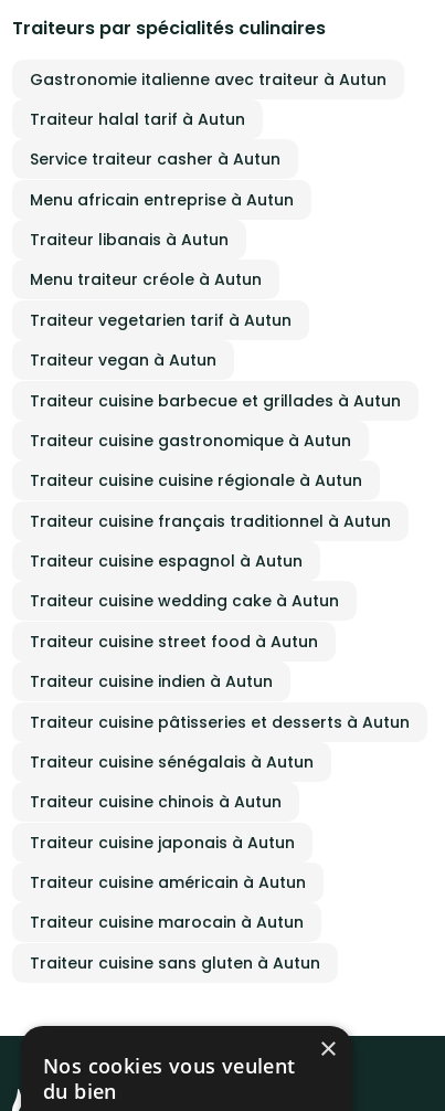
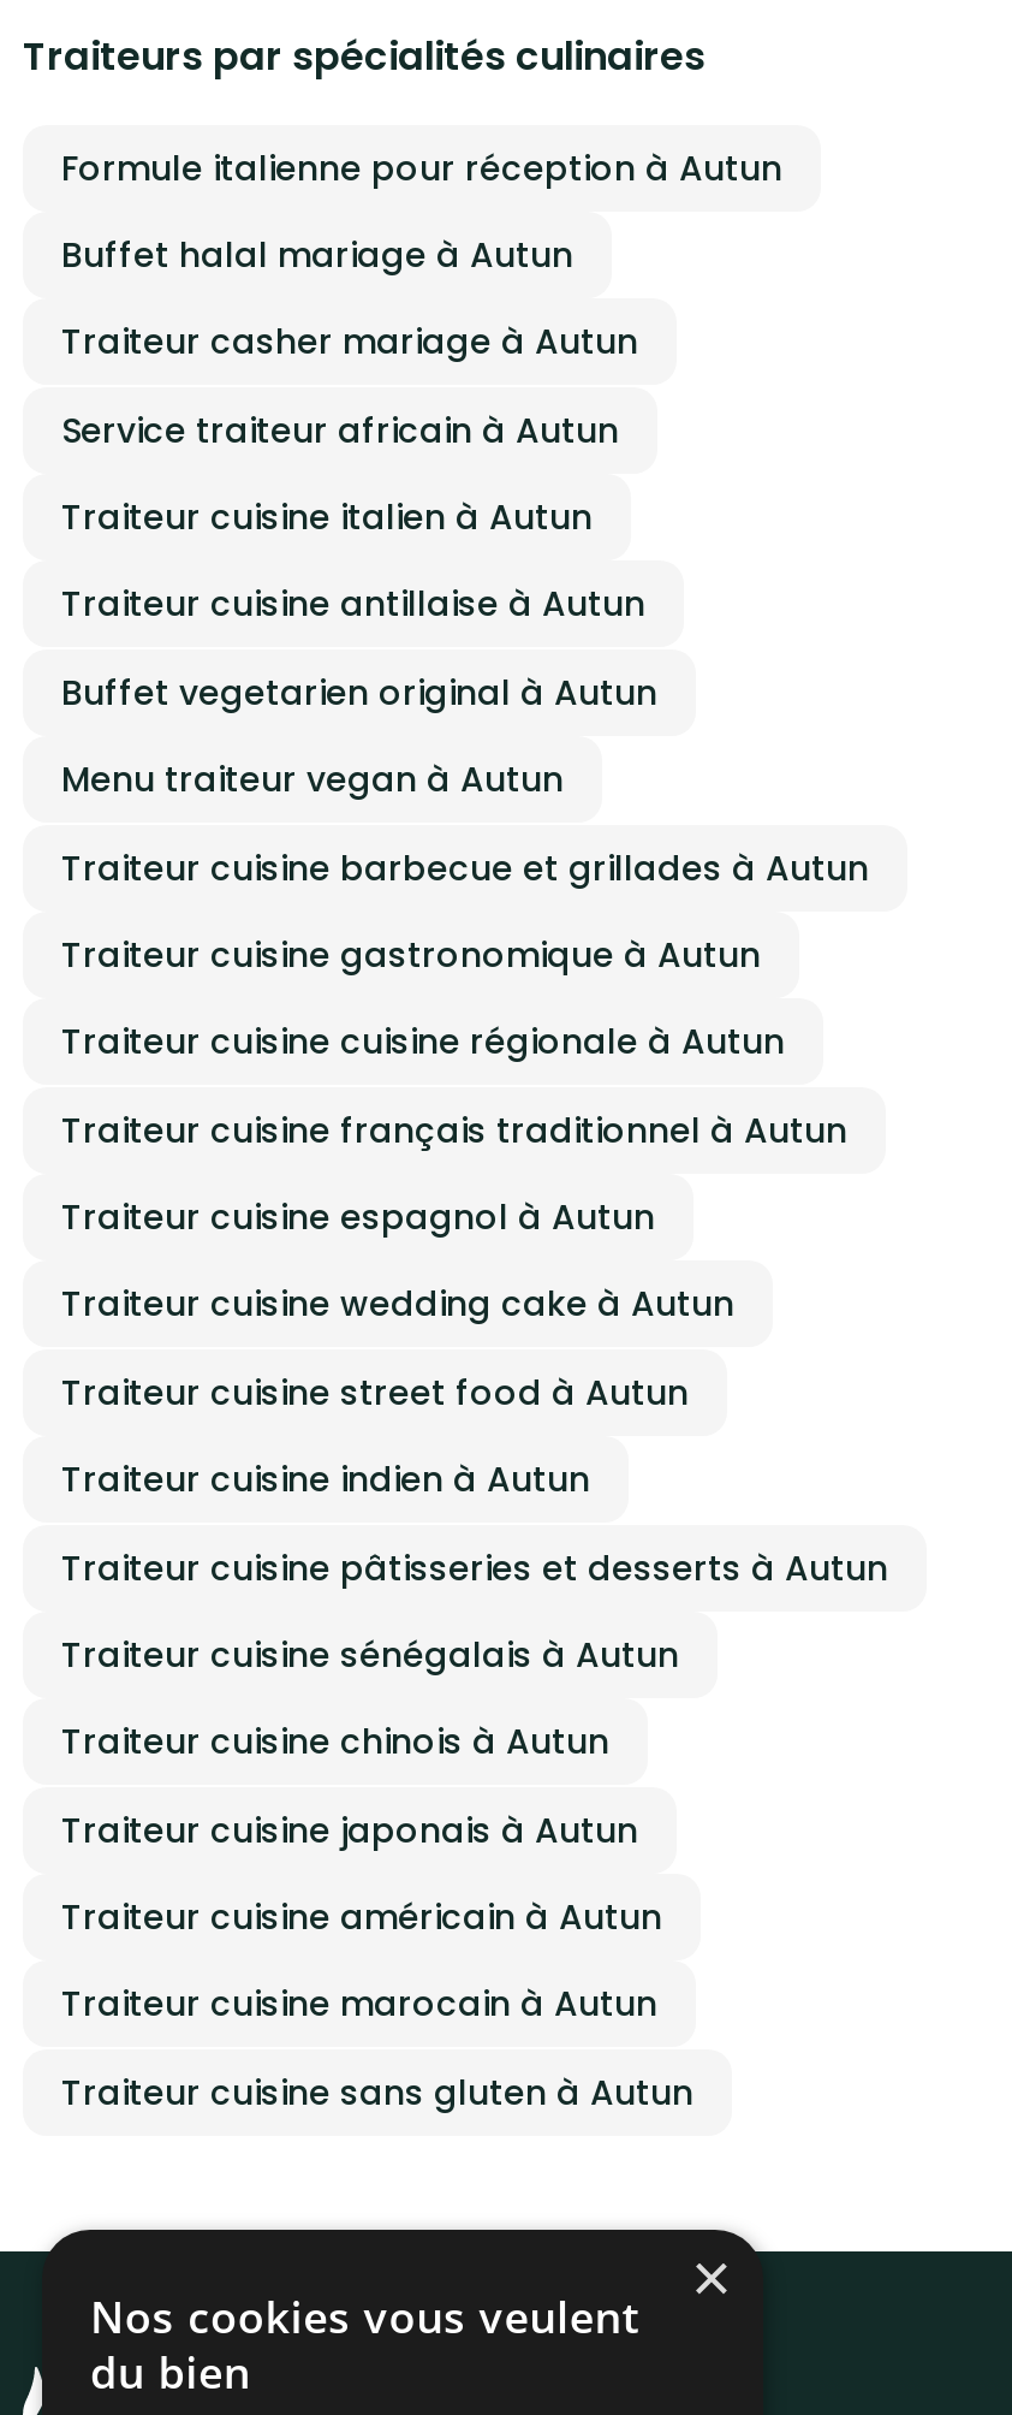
[30,68,386,90] Gastronomie italienne avec traiteur à Autun -> [61,144,782,192] Formule italienne pour réception à Autun
[30,108,245,130] Traiteur halal tarif à Autun -> [61,231,573,279] Buffet halal mariage à Autun
[30,149,280,171] Service traiteur casher à Autun -> [61,319,638,367] Traiteur casher mariage à Autun
[30,189,294,211] Menu africain entreprise à Autun -> [61,406,619,454] Service traiteur africain à Autun
[30,229,229,251] Traiteur libanais à Autun -> [61,494,593,542] Traiteur cuisine italien à Autun
[30,269,262,291] Menu traiteur créole à Autun -> [61,581,645,629] Traiteur cuisine antillaise à Autun
[30,309,292,331] Traiteur vegetarien tarif à Autun -> [61,669,657,717] Buffet vegetarien original à Autun
[30,349,216,371] Traiteur vegan à Autun -> [61,756,564,804] Menu traiteur vegan à Autun

